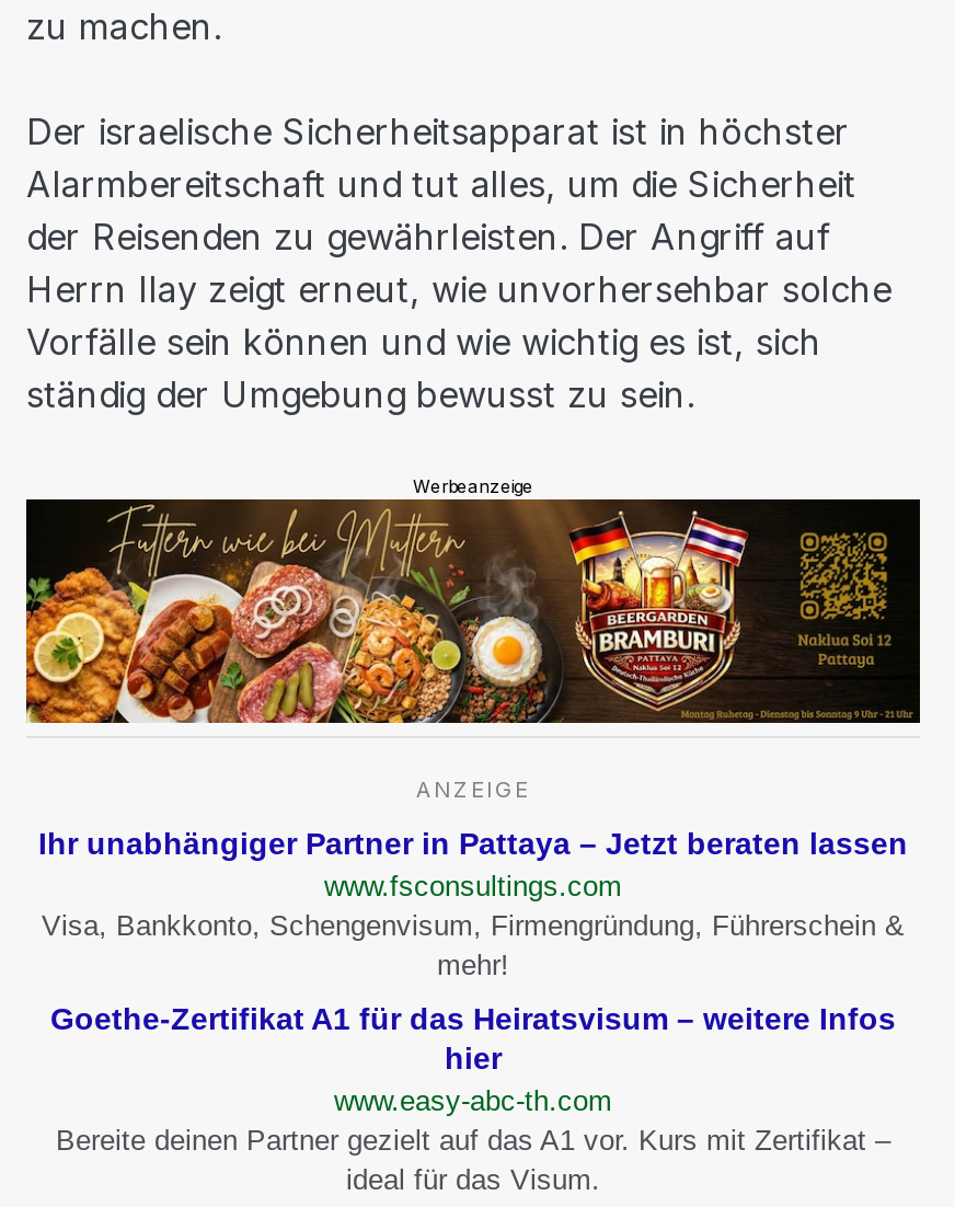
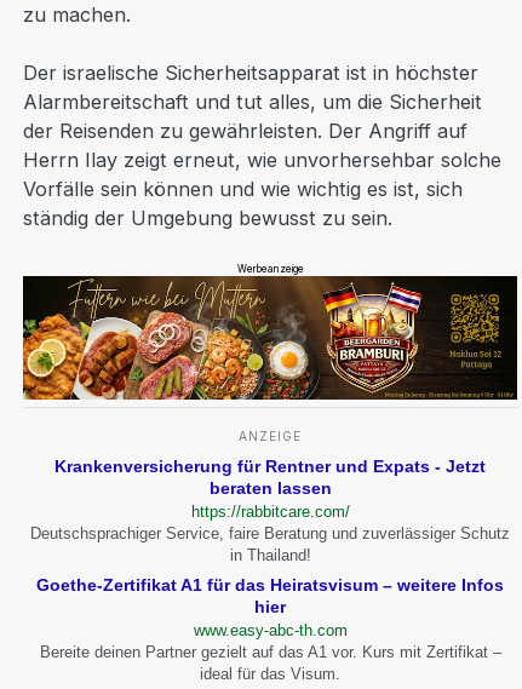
[38,826,908,982] Ihr unabhängiger Partner in Pattaya – Jetzt beraten lassen | www.fsconsultings.com | Visa, Bankkonto, Schengenvisum, Firmengründung, Führerschein & | mehr! -> [30,457,510,565] Krankenversicherung für Rentner und Expats - Jetzt | beraten lassen | https://rabbitcare.com/ | Deutschsprachiger Service, faire Beratung und zuverlässiger Schutz | in Thailand!

